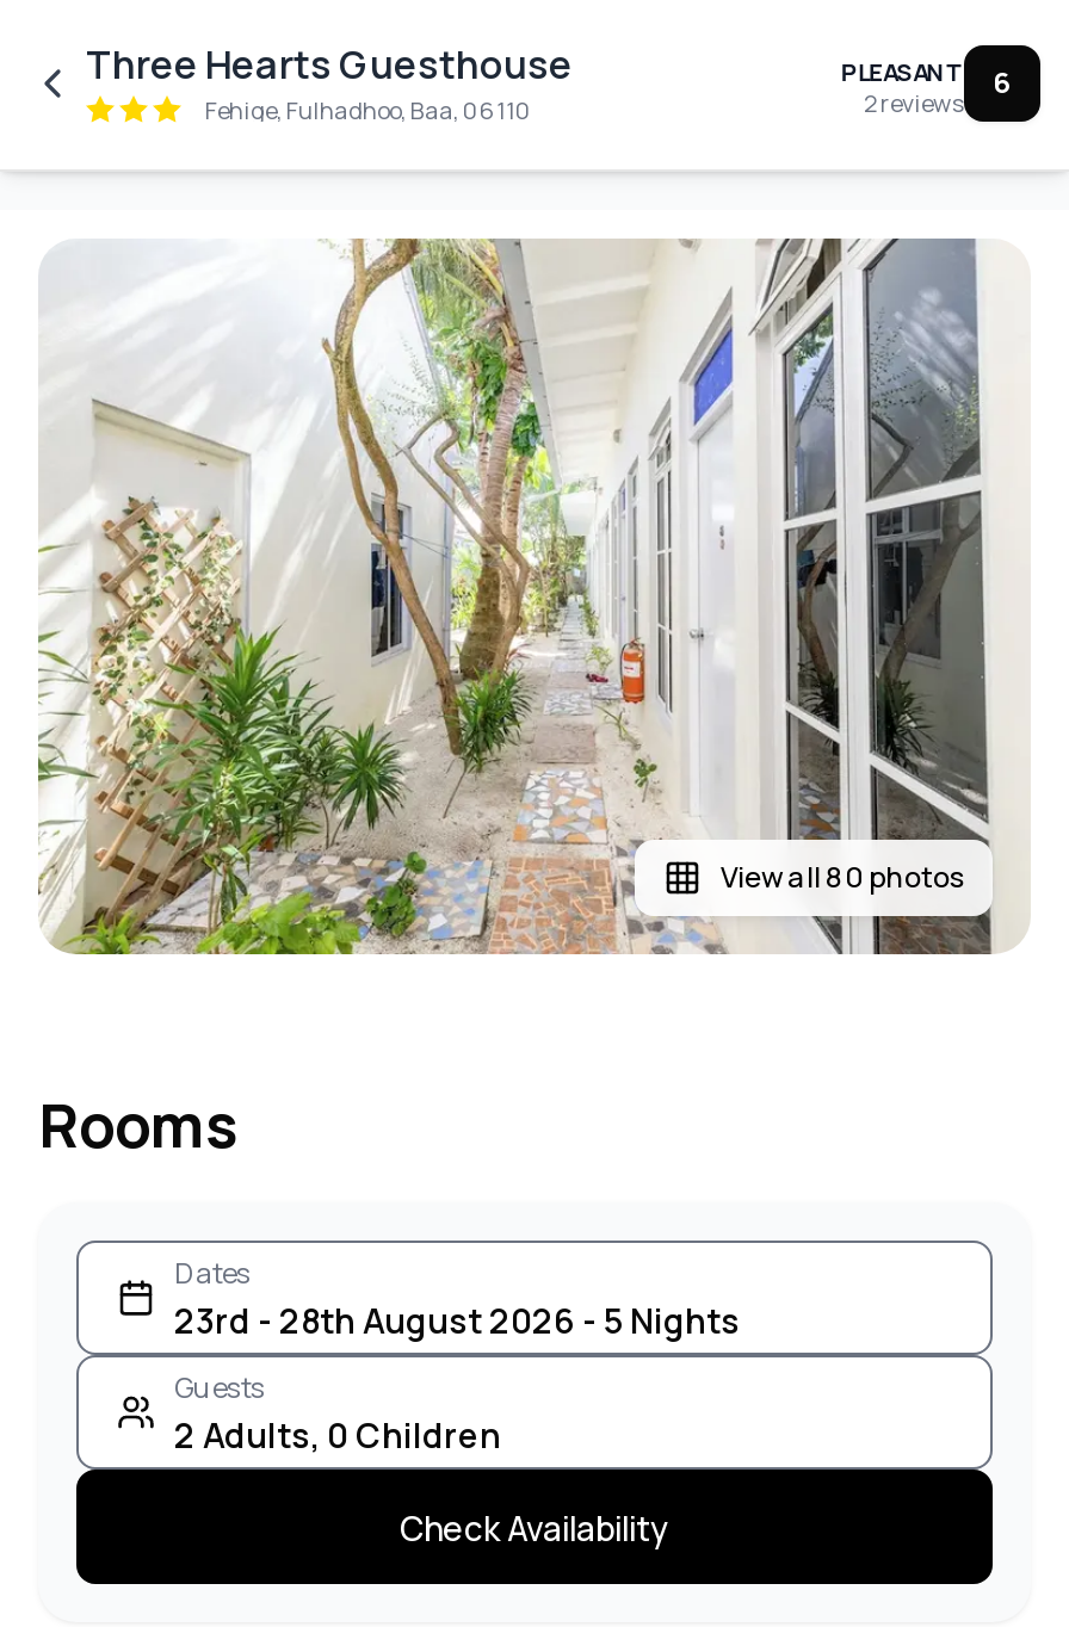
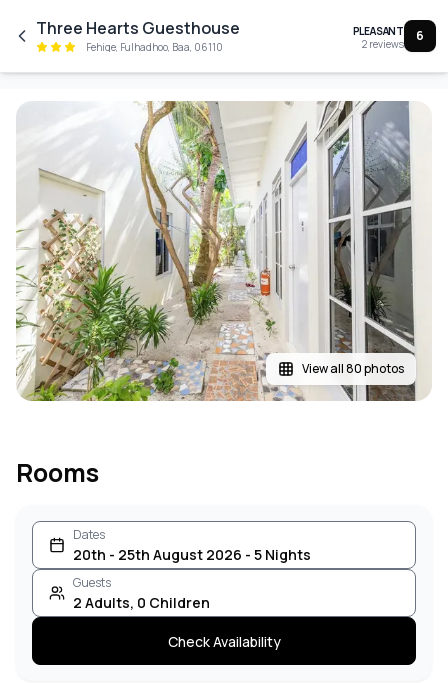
[174,1297,740,1342] 23rd - 28th August 2026 - 5 Nights -> [73,544,311,563] 20th - 25th August 2026 - 5 Nights

